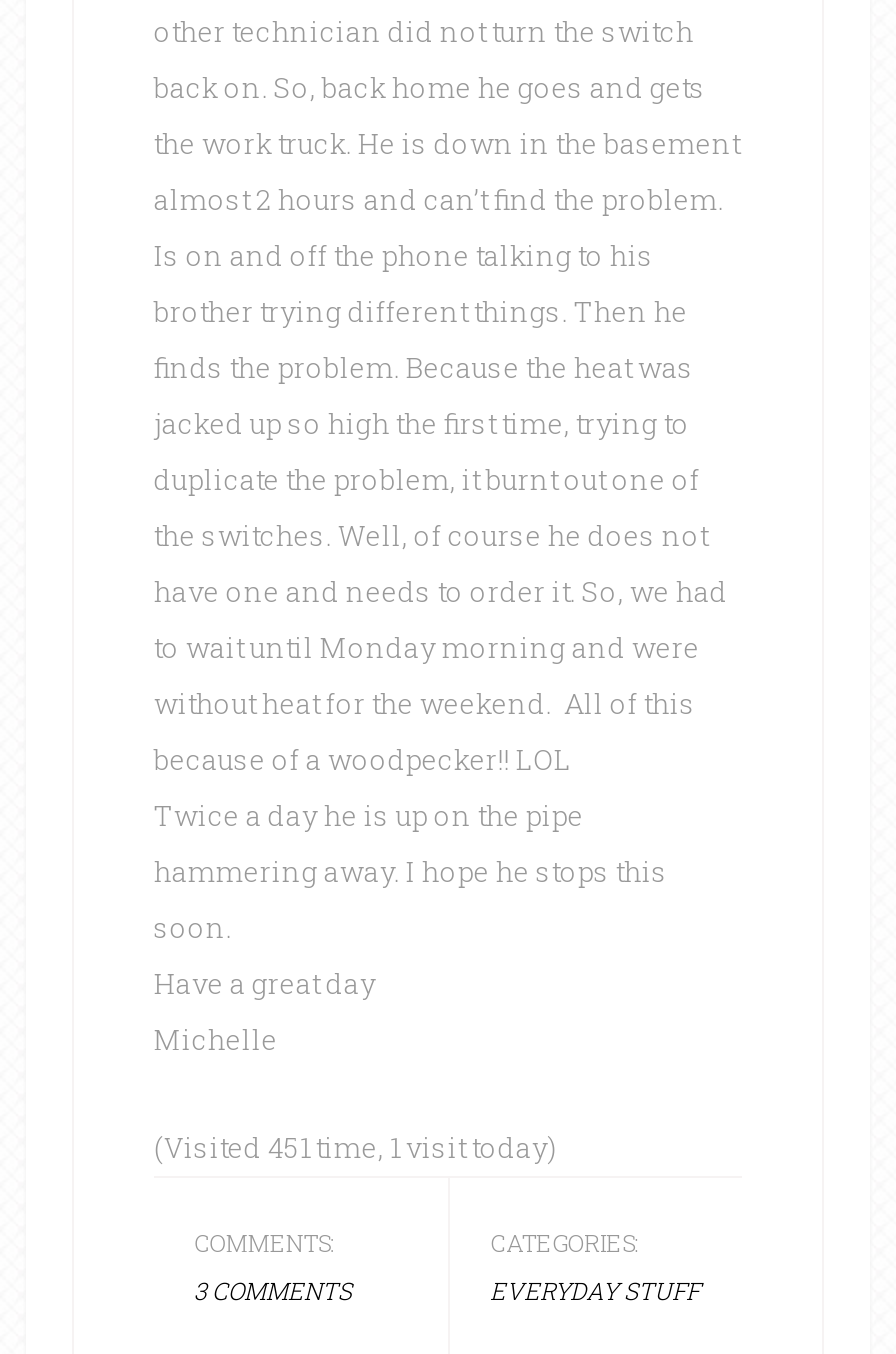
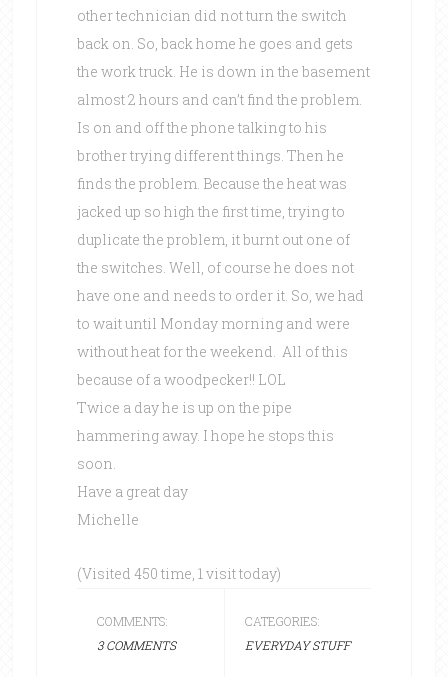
[154,1127,556,1165] (Visited 451 time, 1 visit today) -> [77,563,281,582] (Visited 450 time, 1 visit today)

